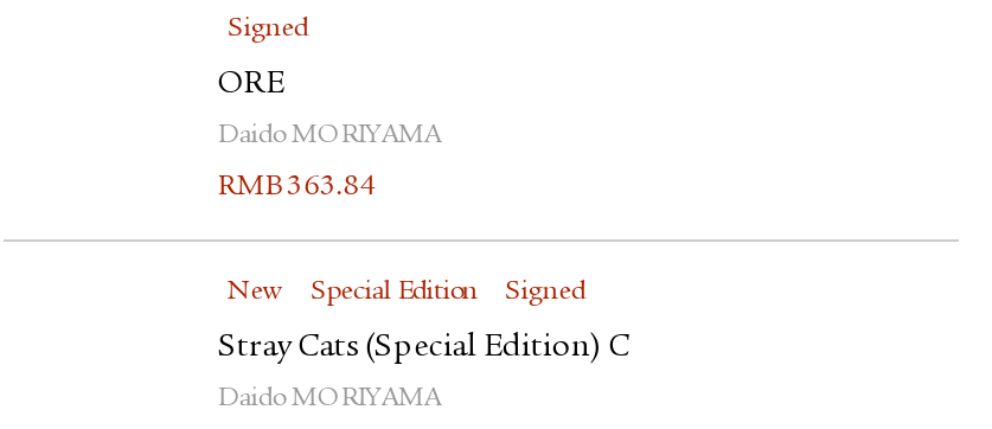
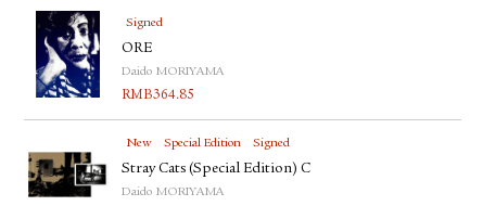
none -> [35,10,101,99] [image]
[218,174,377,205] RMB 363.84 -> [122,89,195,103] RMB 364.85
none -> [27,151,107,198] [image]

